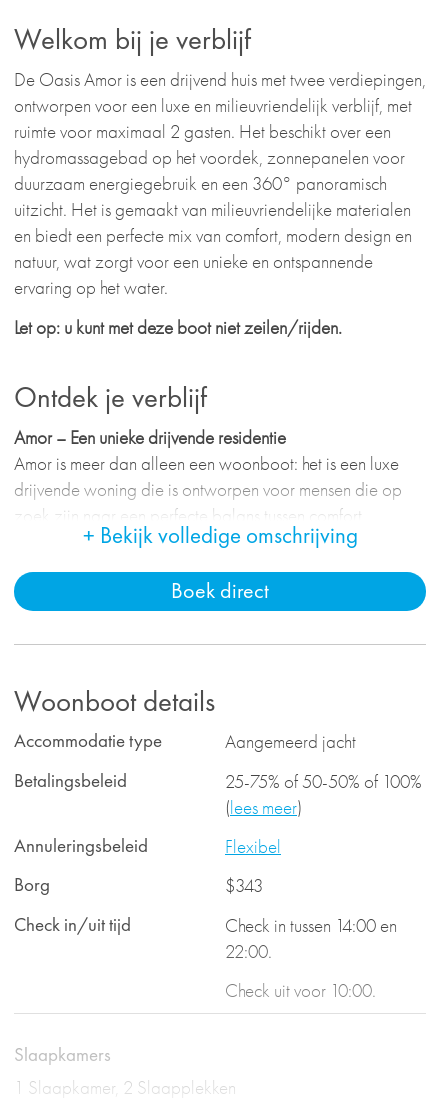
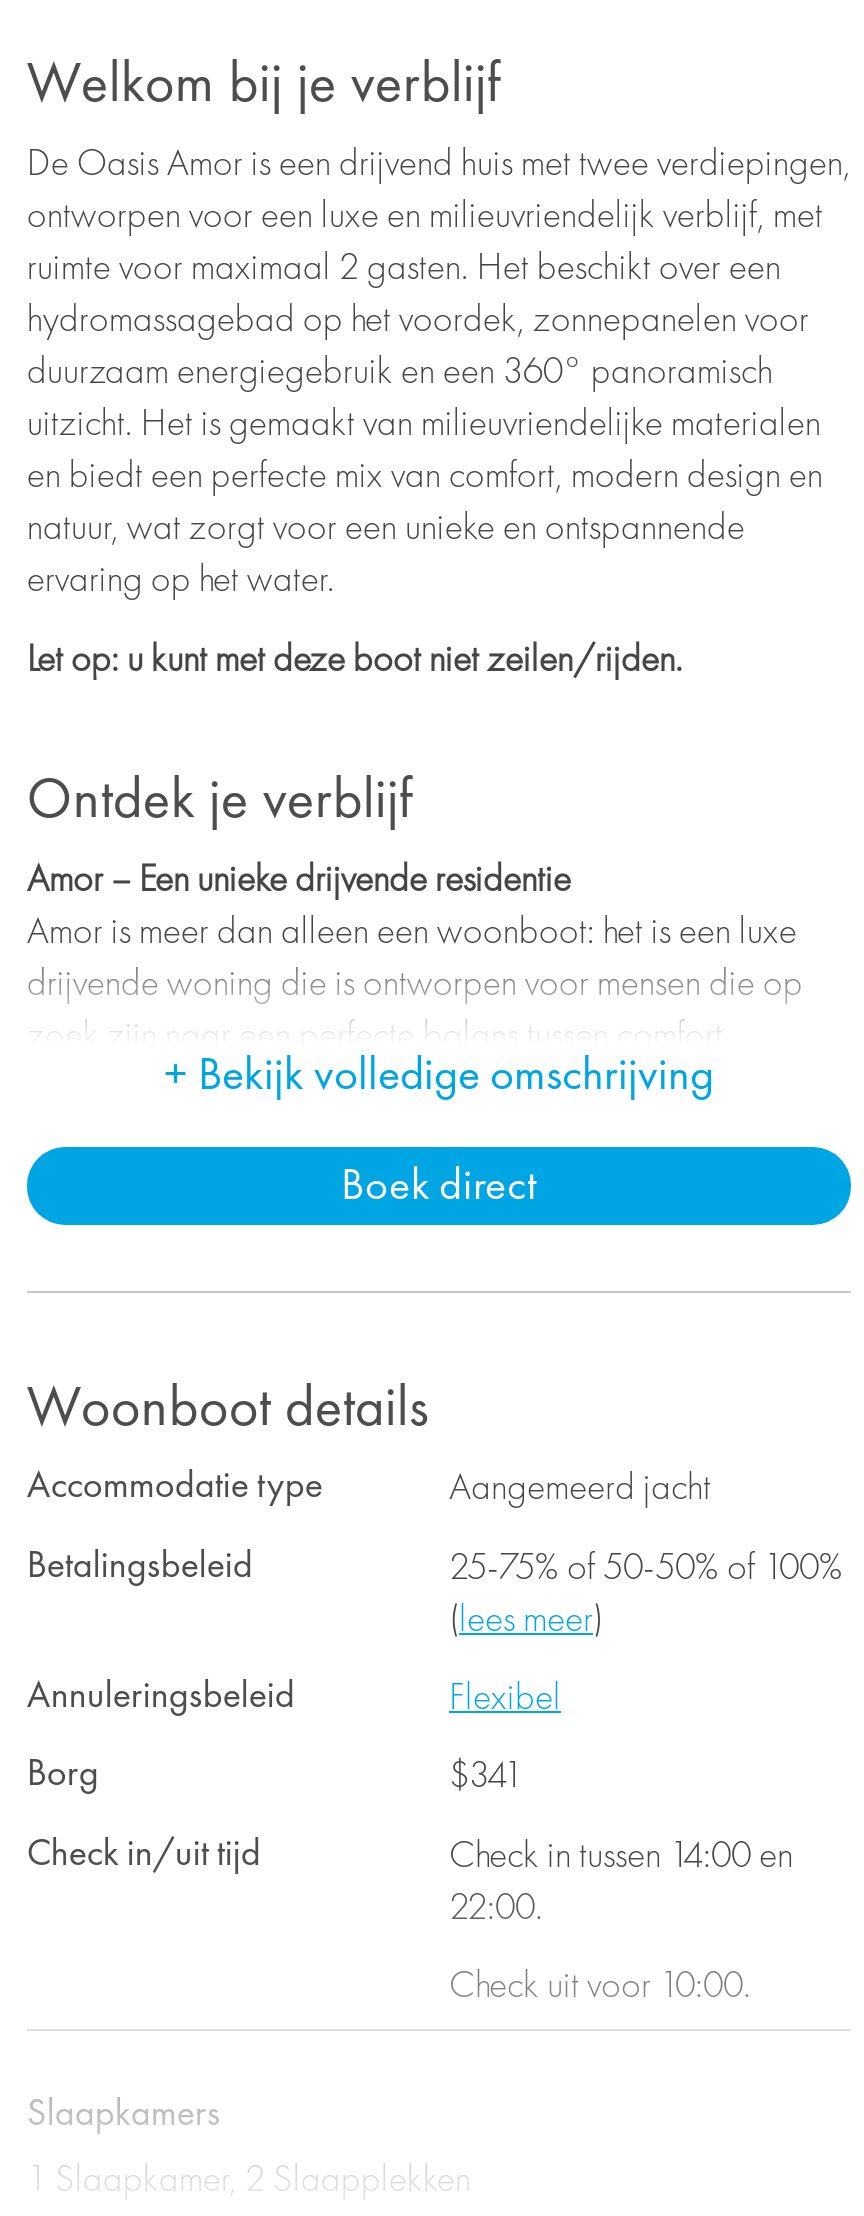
[225,873,263,898] $343 -> [449,1750,523,1800] $341

